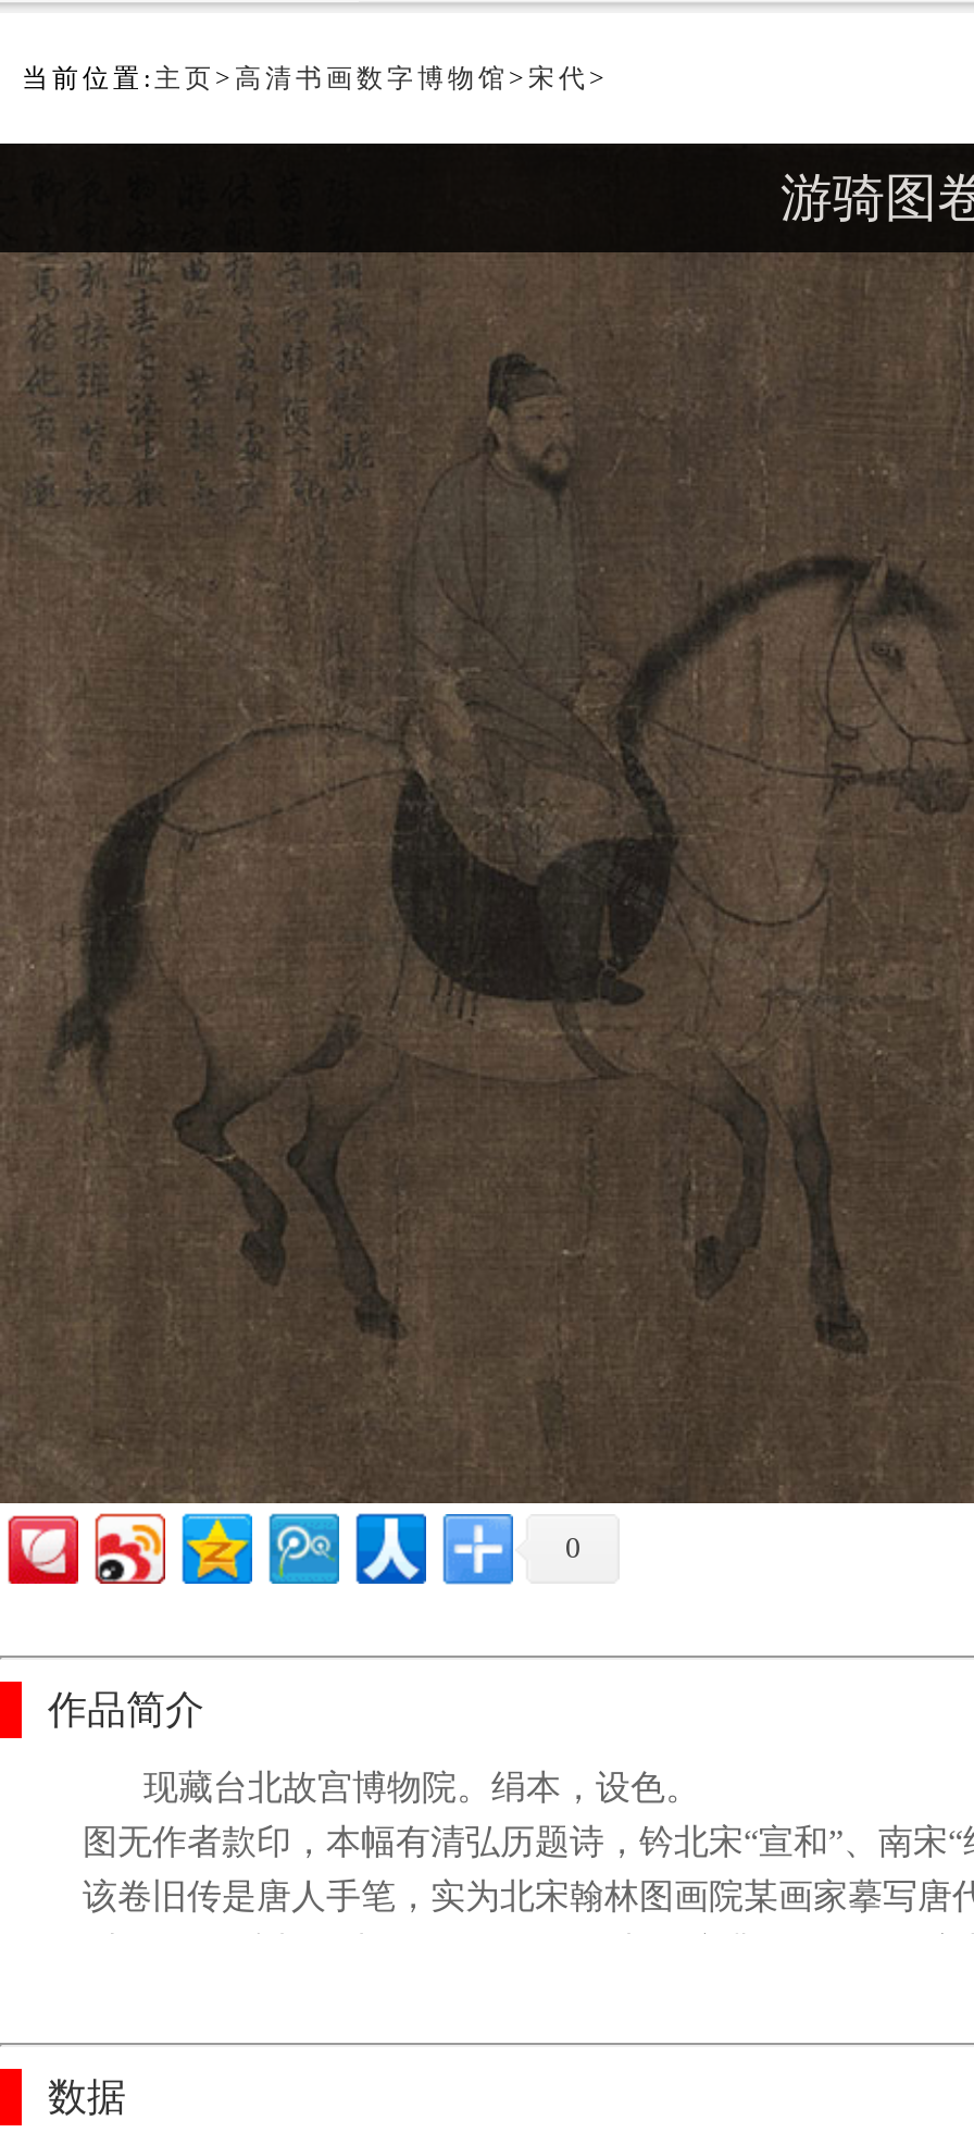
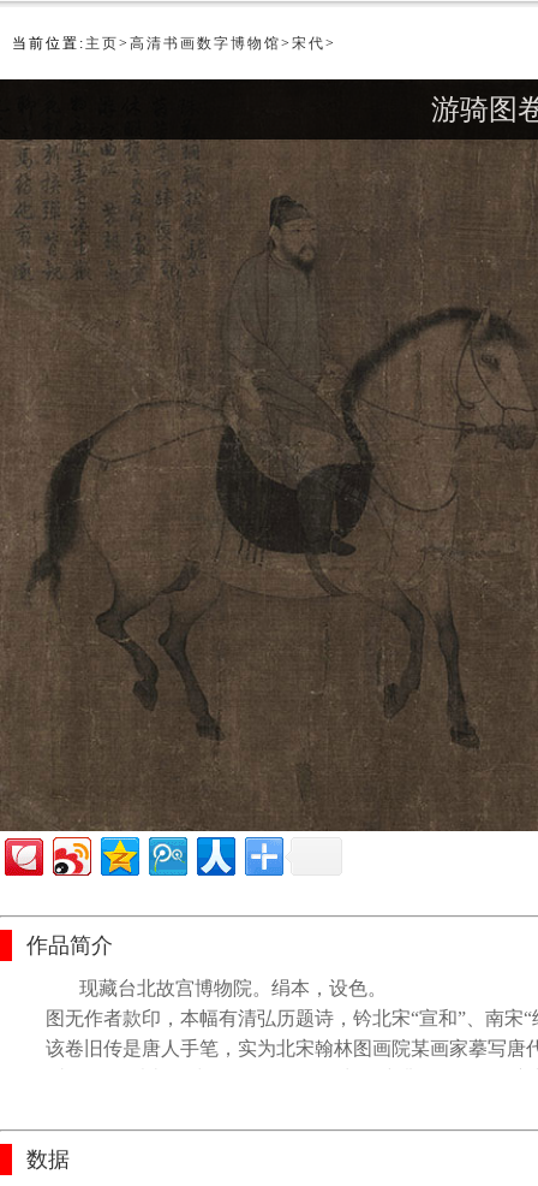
[565,1532,580,1564] 0 -> none

